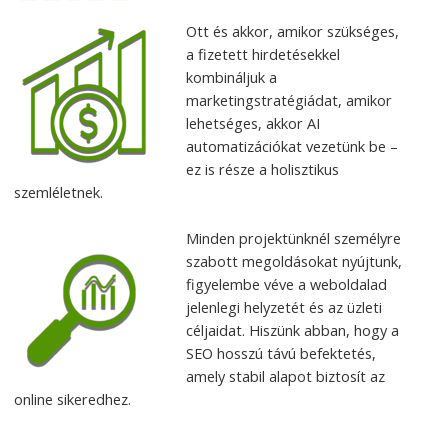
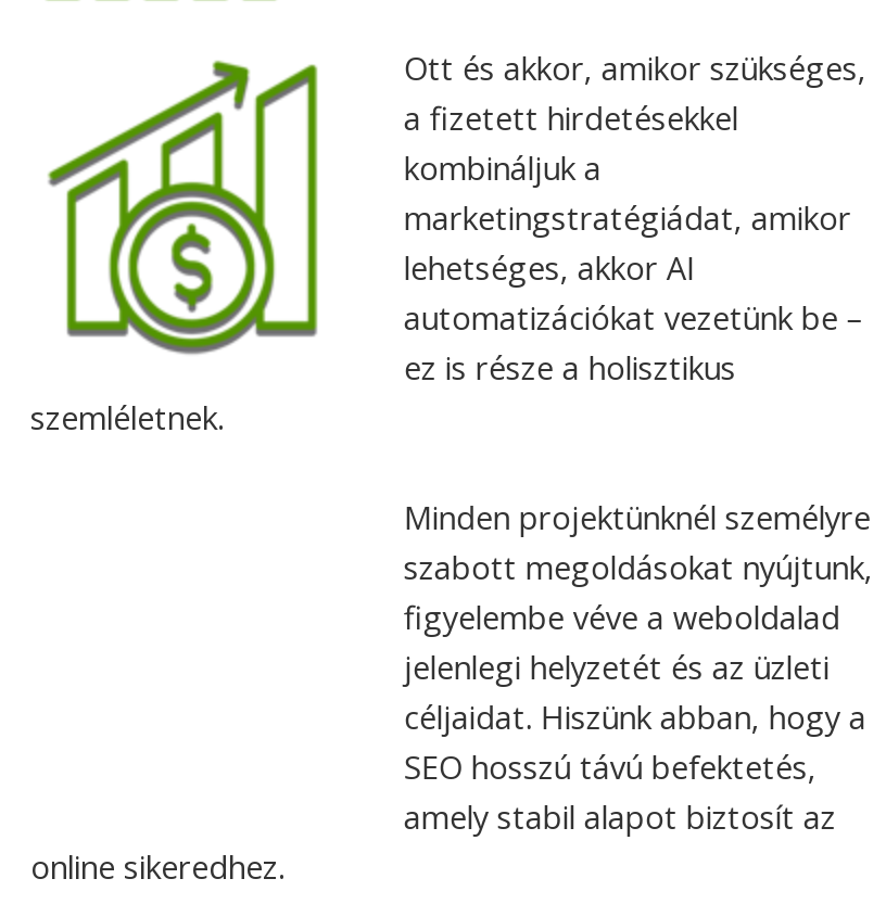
[26,253,137,368] [image] -> none

